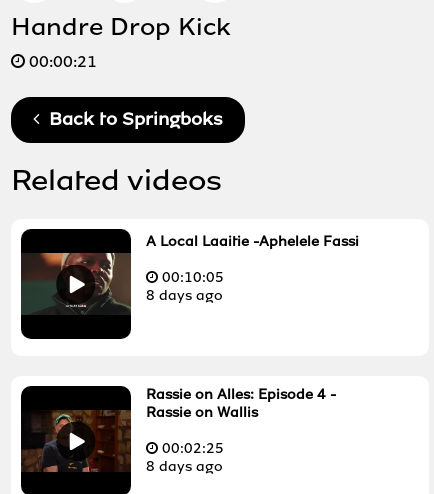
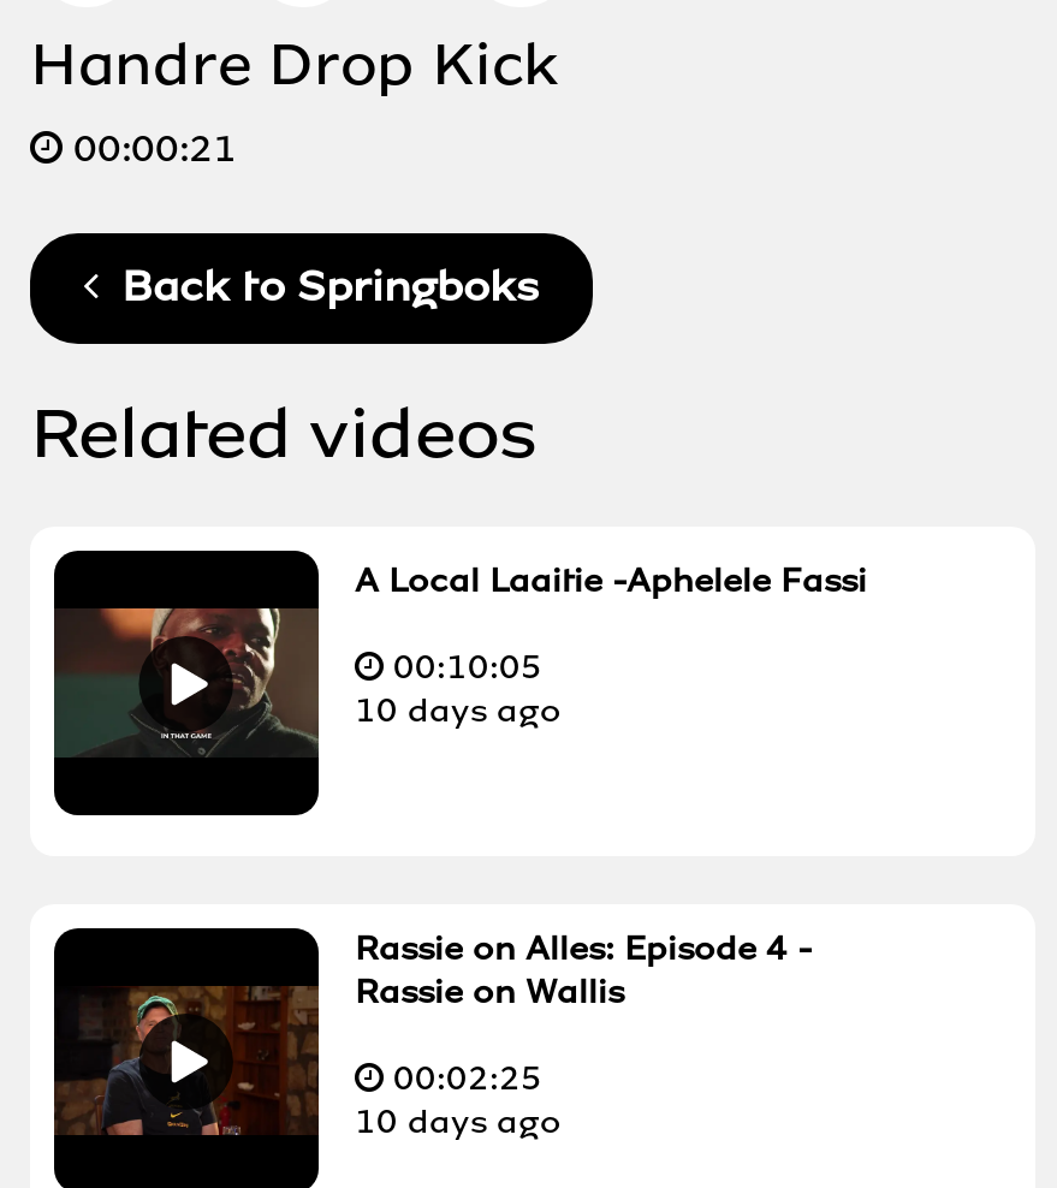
[146,286,223,305] 8 days ago -> [355,688,562,733] 10 days ago
[146,457,223,476] 8 days ago -> [355,1099,562,1145] 10 days ago

